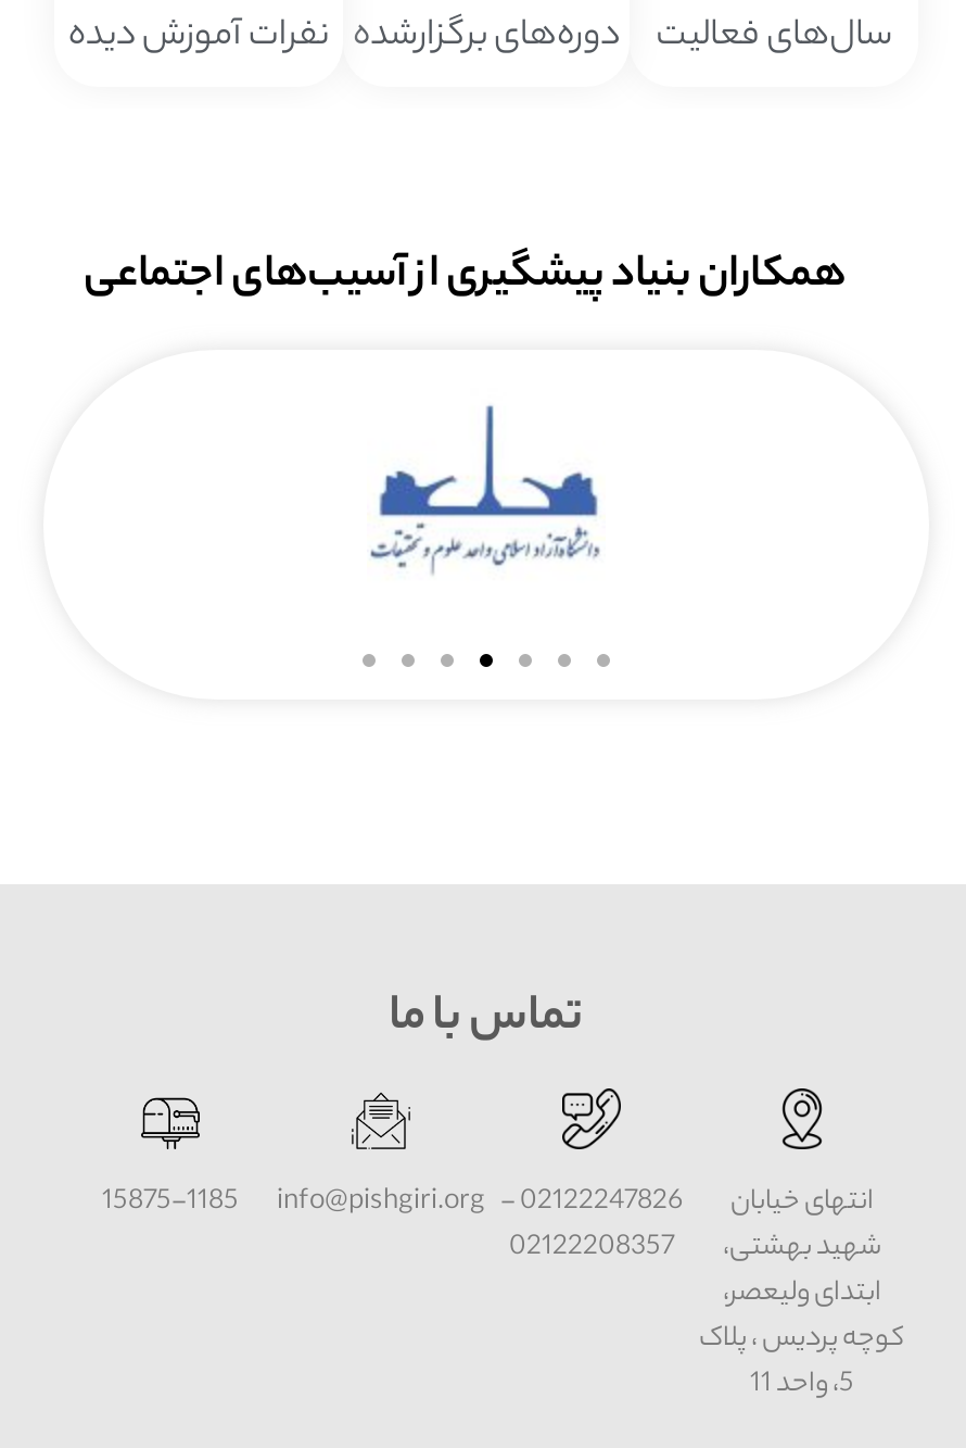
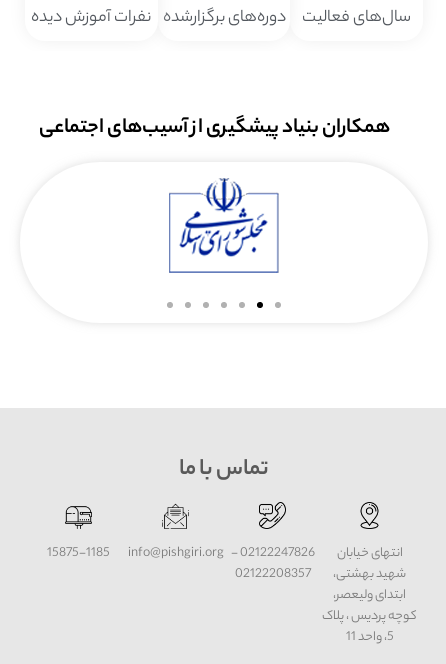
[367,387,606,593] [image] -> [168,177,280,274] [image]

